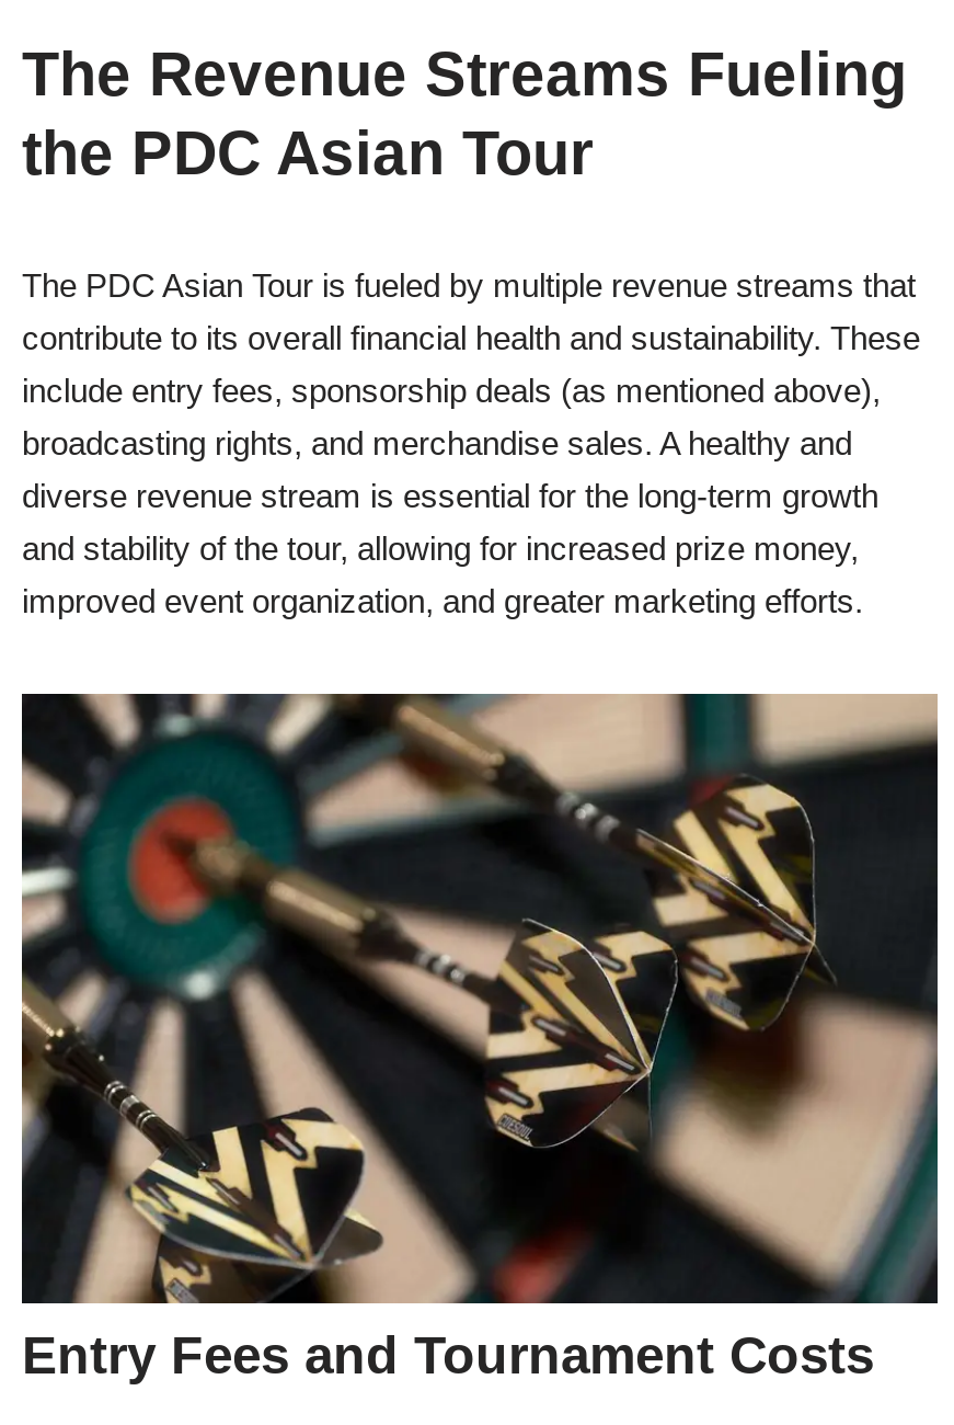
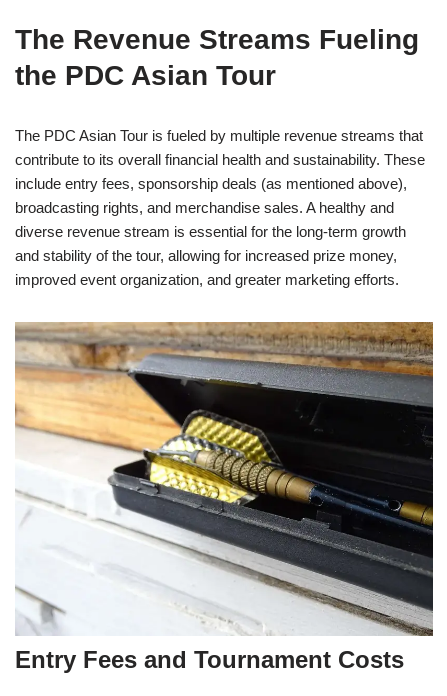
[20,693,938,1307] [image] -> [15,322,434,636] [image]

